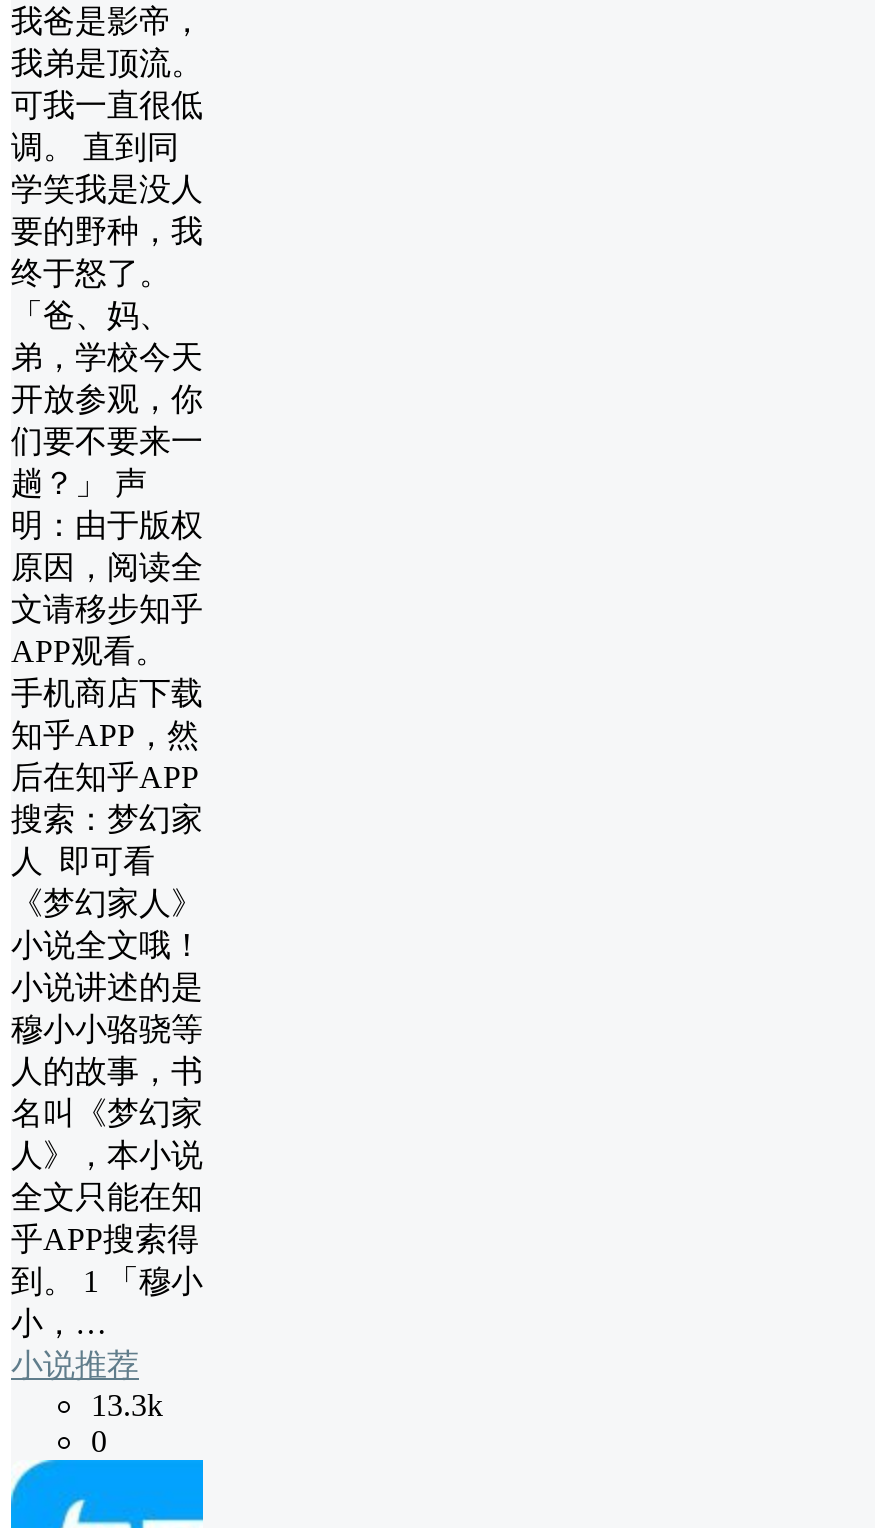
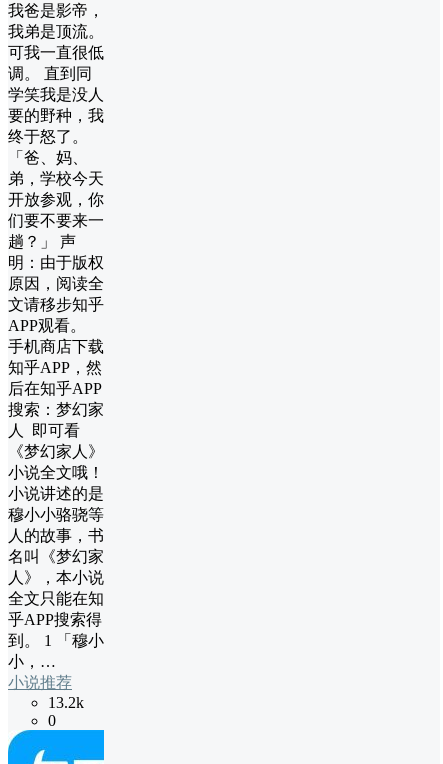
[91,1388,163,1422] 13.3k -> [48,694,84,711] 13.2k

